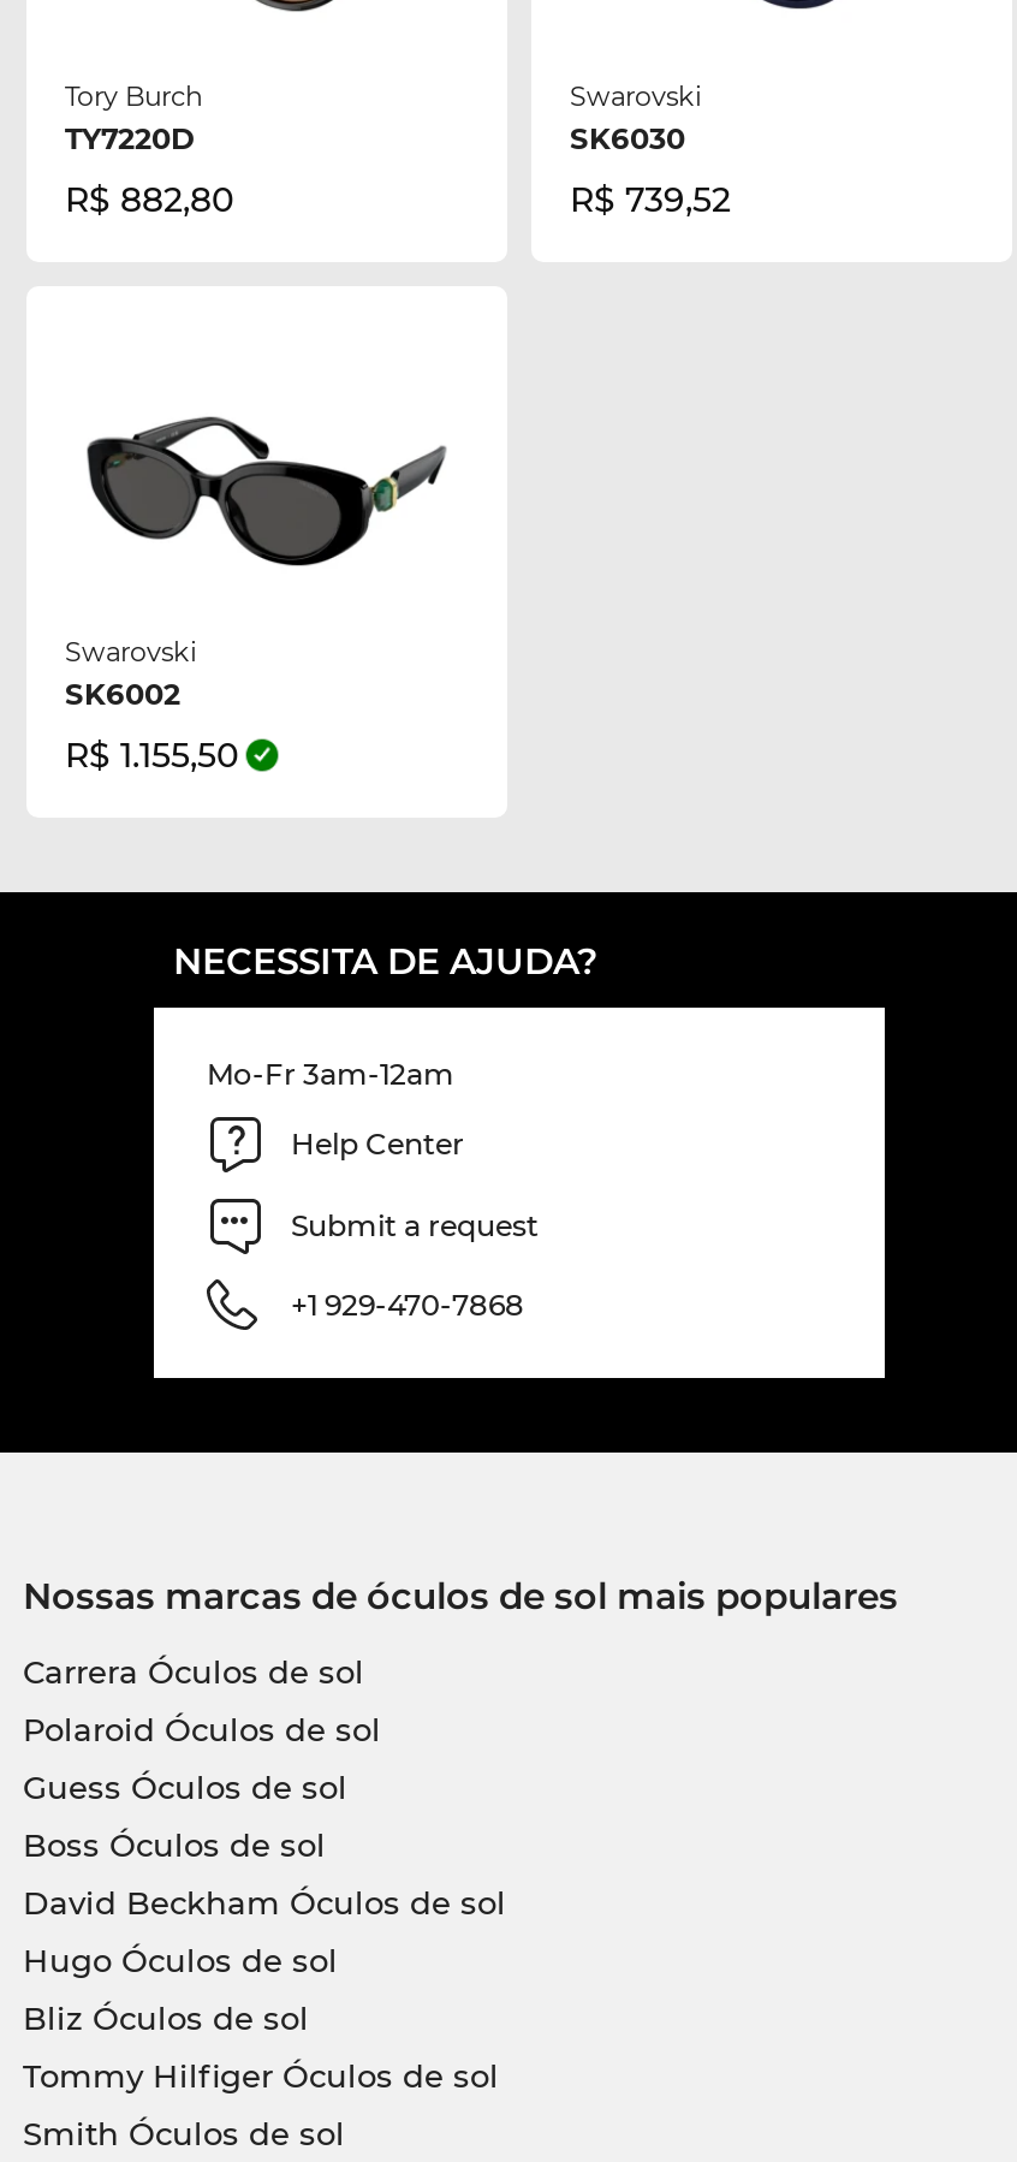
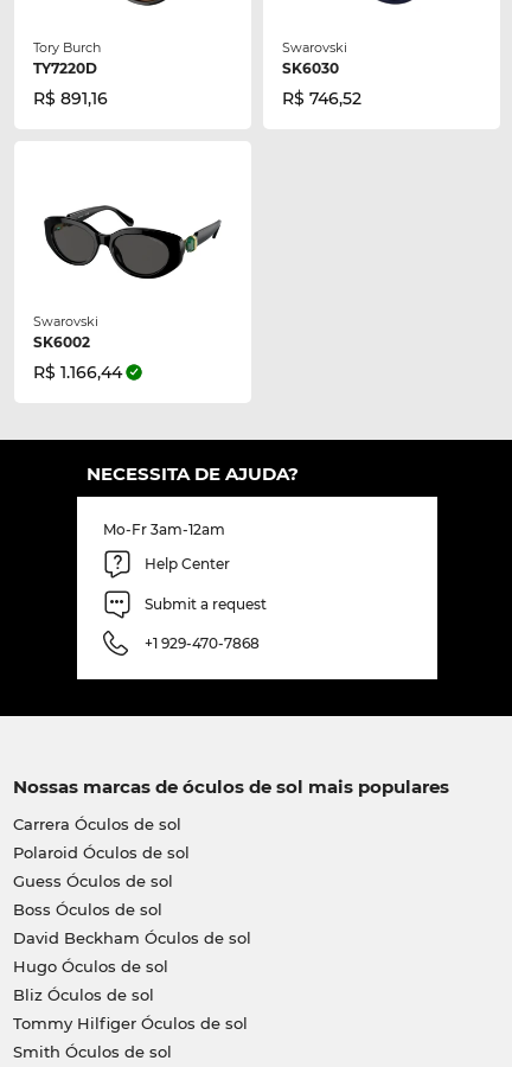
[65,177,233,221] R$ 882,80 -> [33,87,108,109] R$ 891,16
[570,177,731,221] R$ 739,52 -> [282,87,361,109] R$ 746,52
[65,733,238,776] R$ 1.155,50 -> [33,361,122,383] R$ 1.166,44

